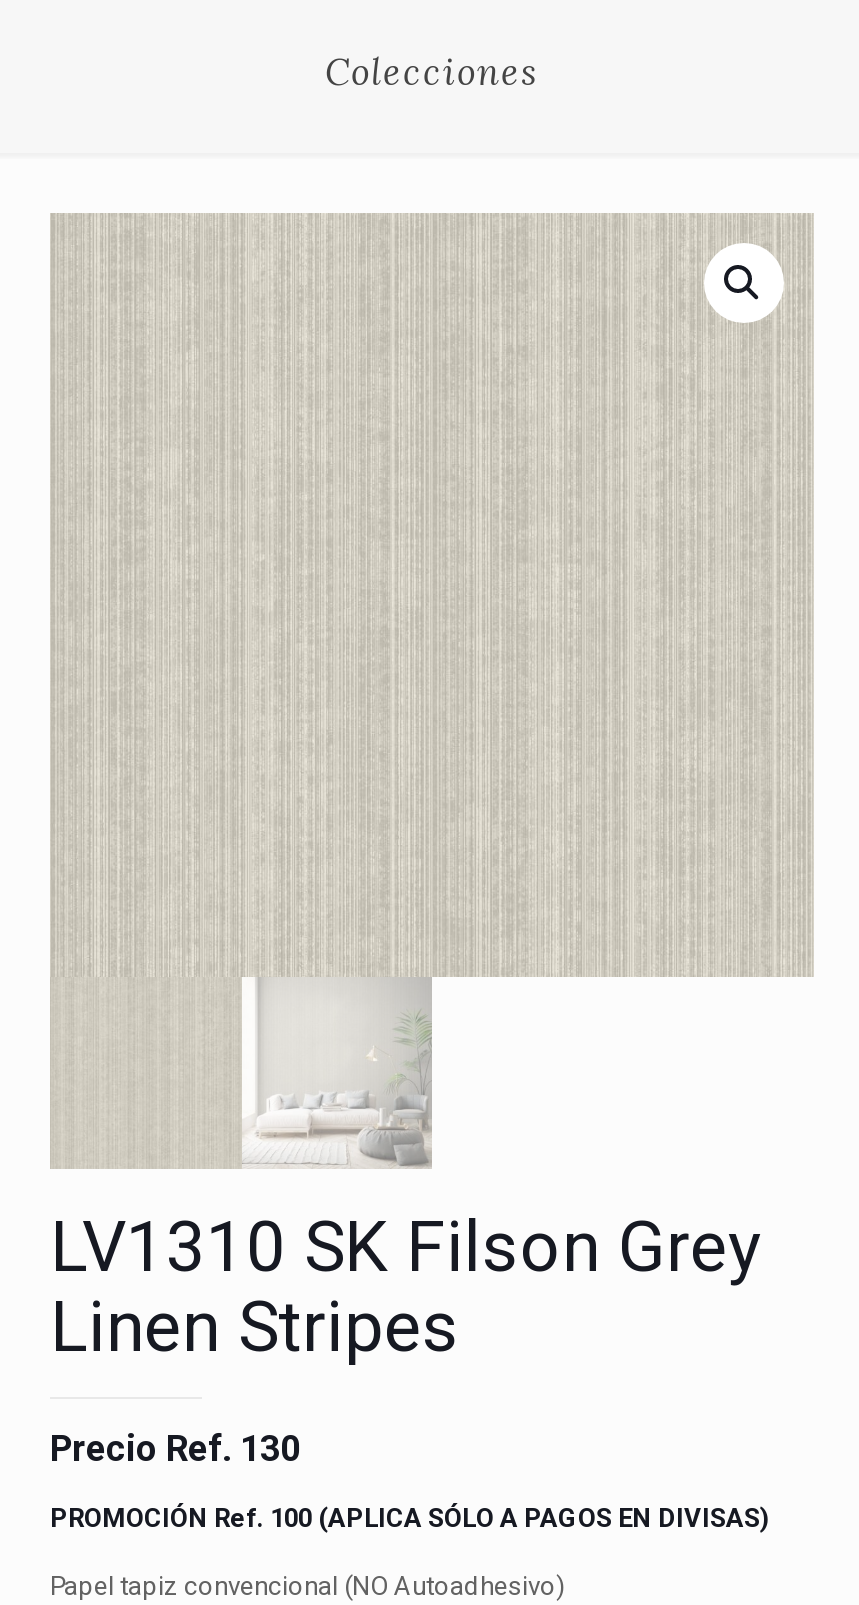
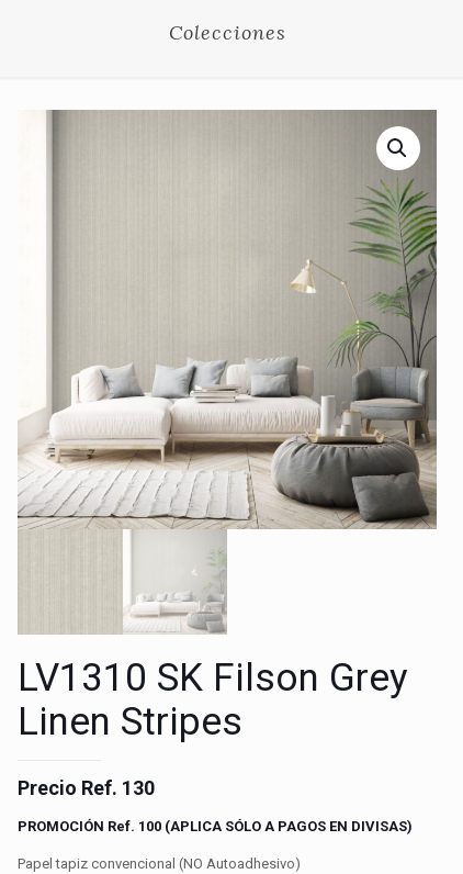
none -> [18,110,438,529] [image]

